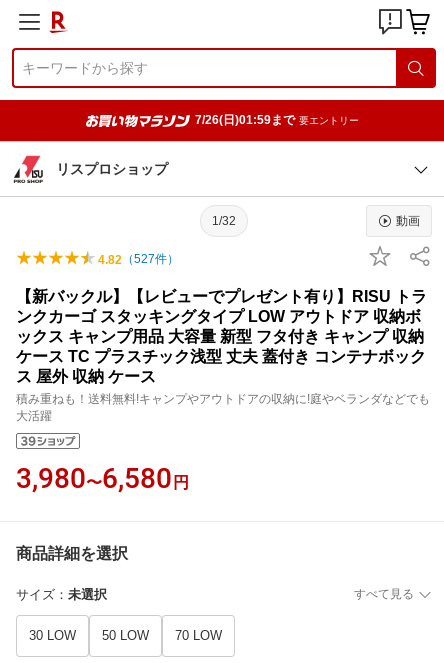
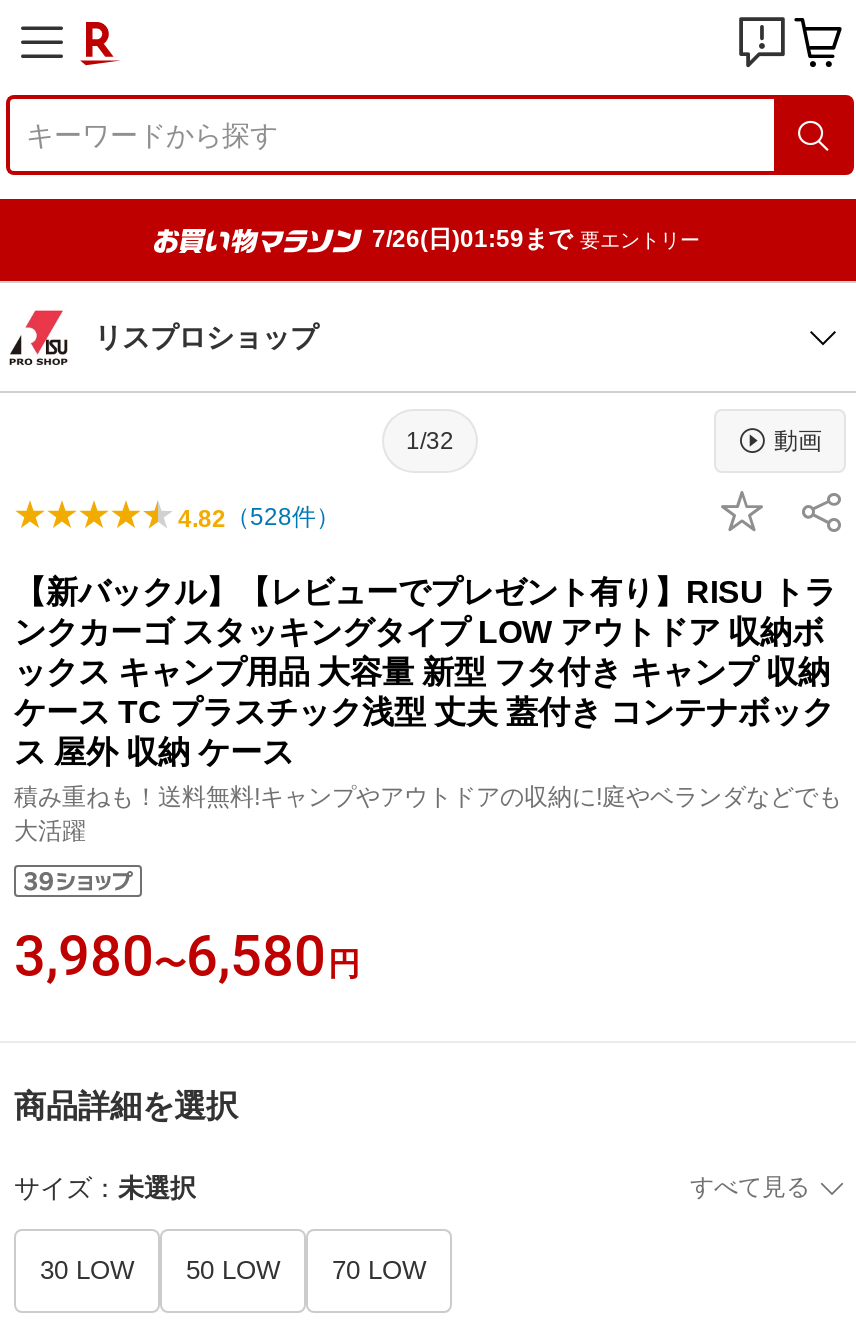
[98,252,179,267] 4.82（527件） -> [178,503,340,533] 4.82（528件）

